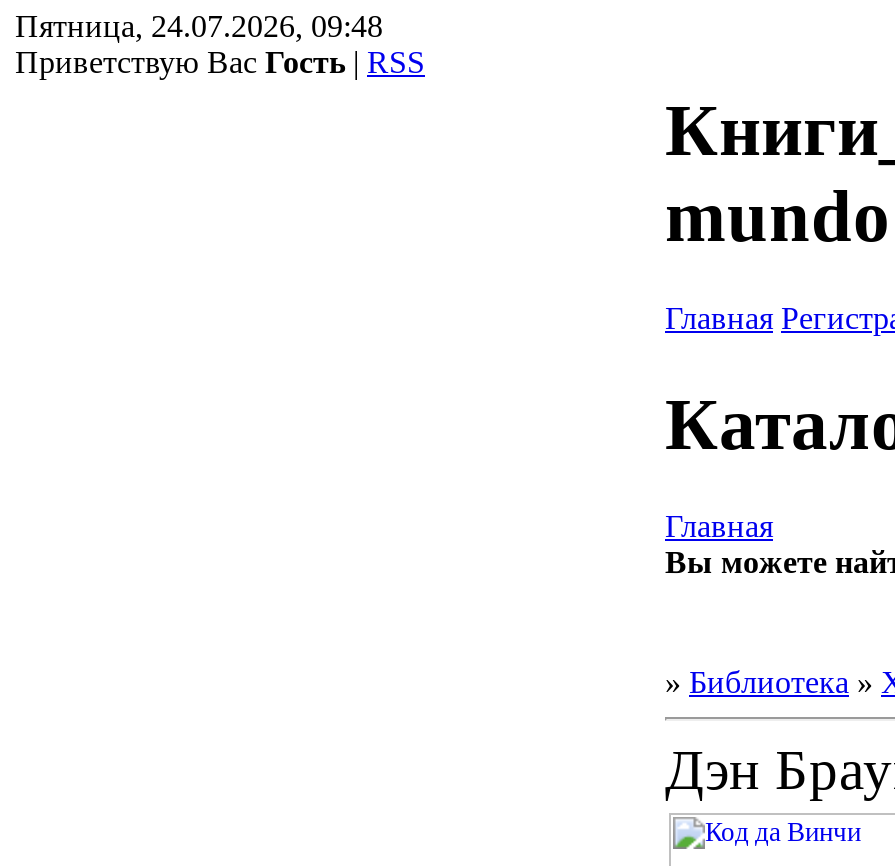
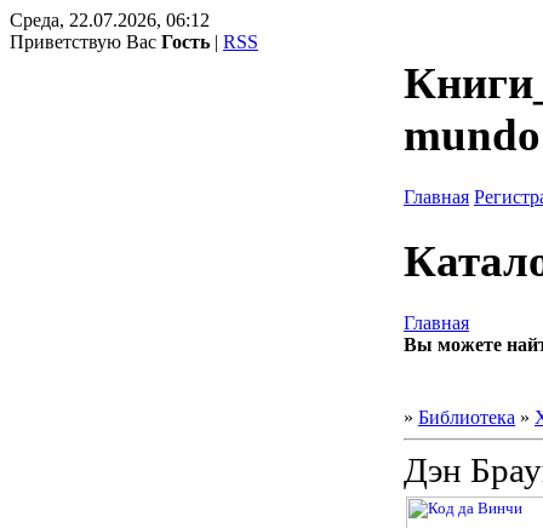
[15,9,383,43] Пятница, 24.07.2026, 09:48 -> [10,10,210,30] Среда, 22.07.2026, 06:12

